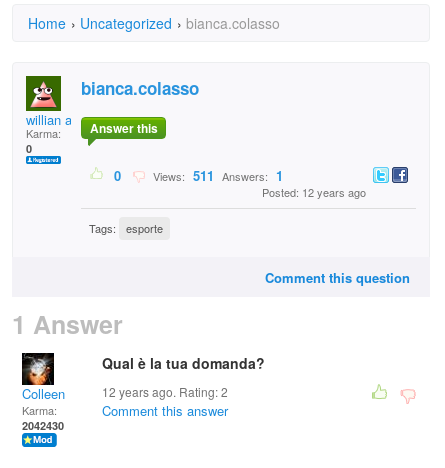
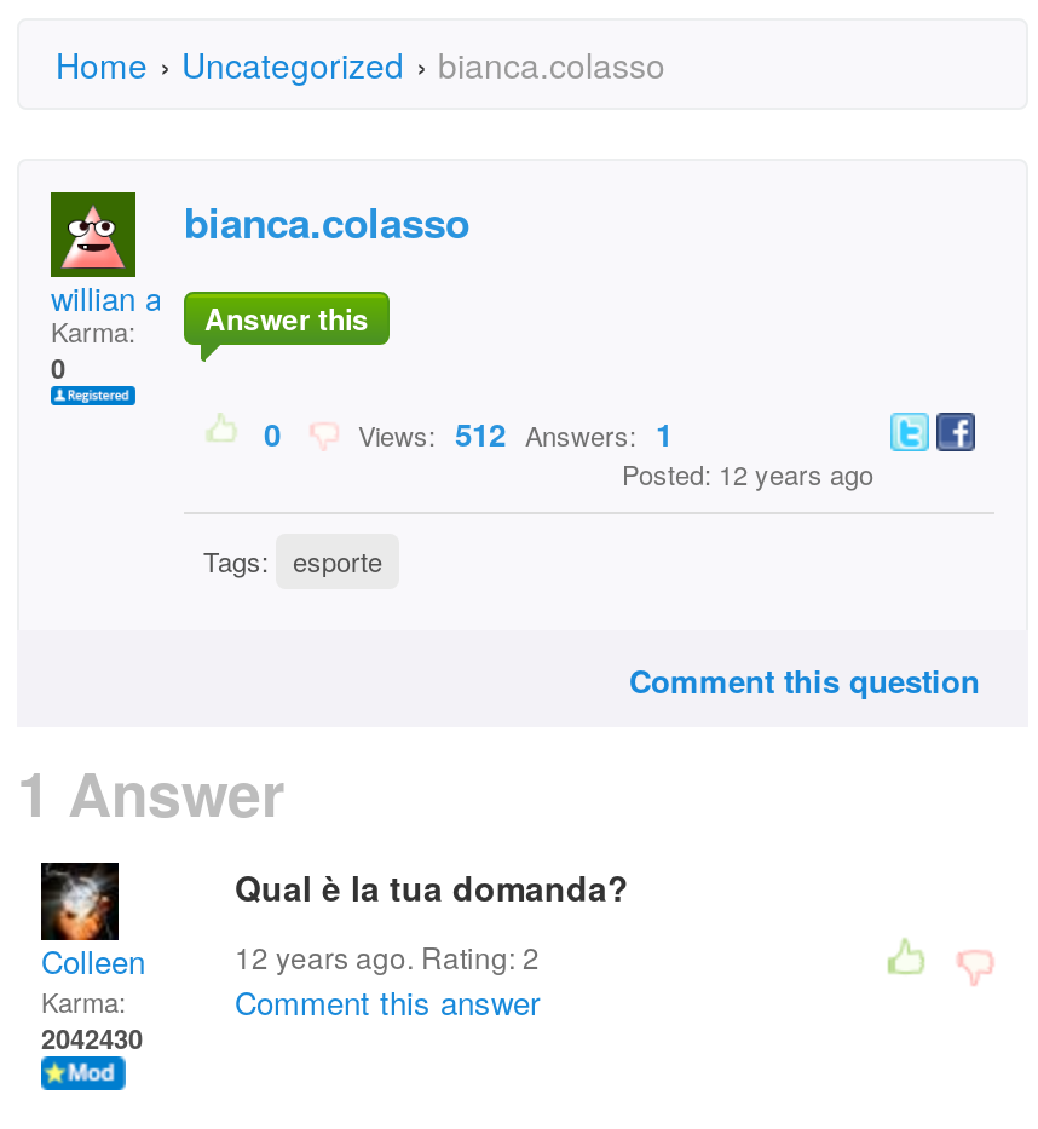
[147,166,283,185] Views: 511 Answers: 1 -> [344,410,673,456] Views: 512 Answers: 1

